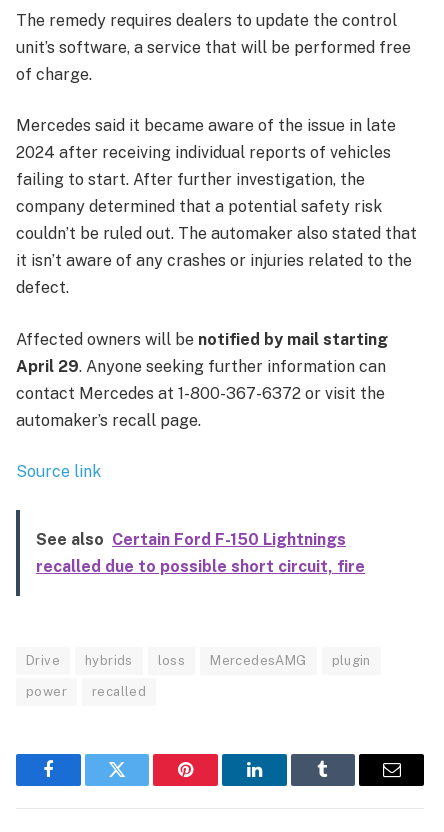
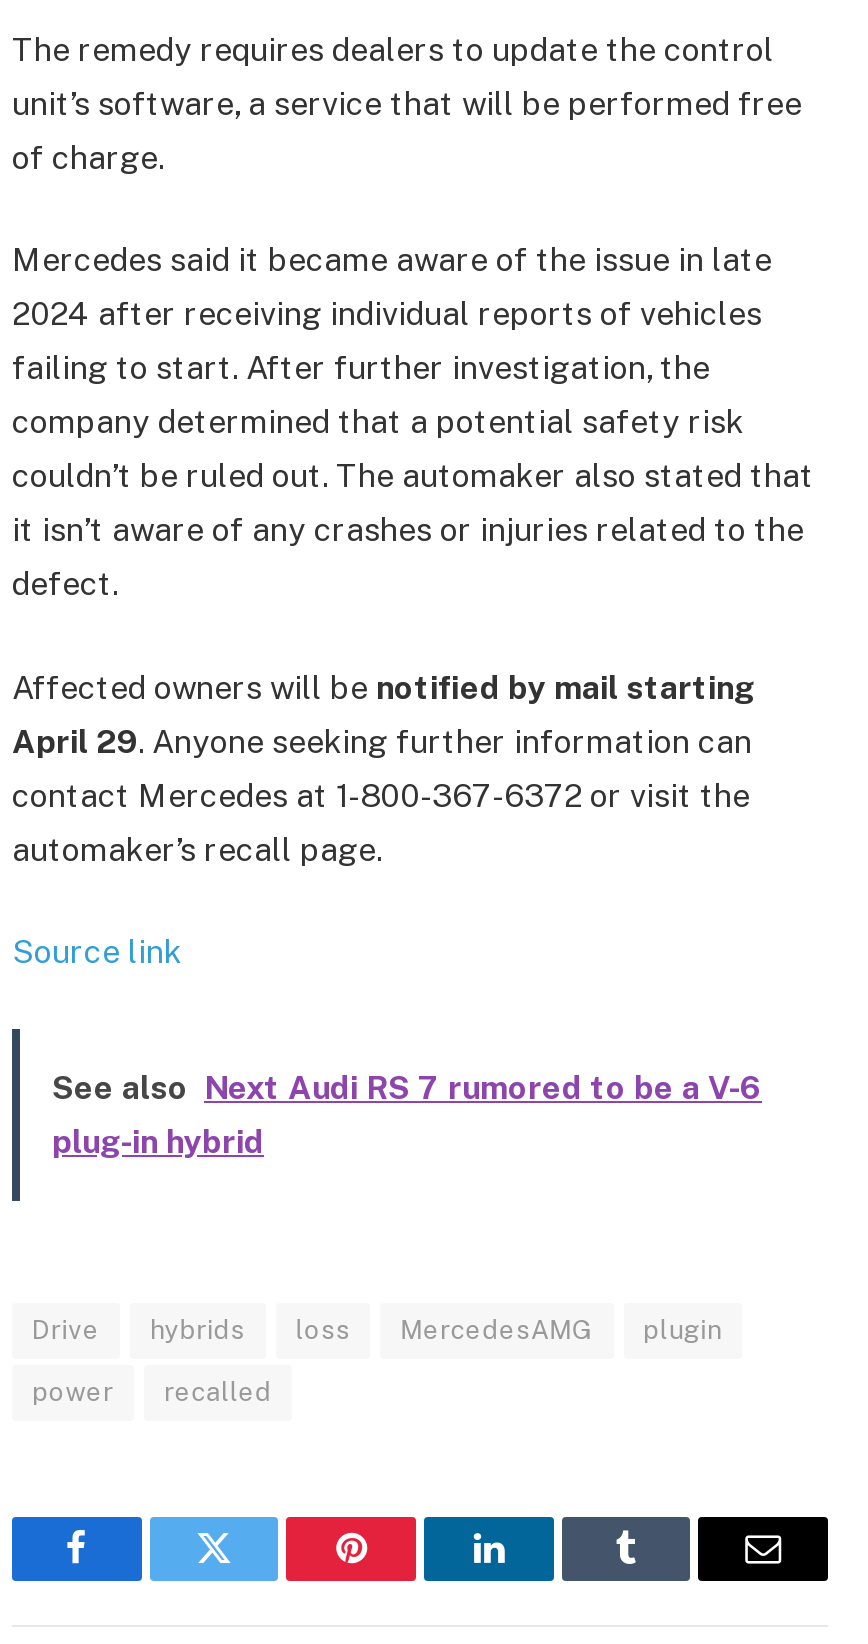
[36,530,365,576] See also Certain Ford F-150 Lightnings | recalled due to possible short circuit, fire -> [52,1069,762,1161] See also Next Audi RS 7 rumored to be a V-6 | plug-in hybrid

